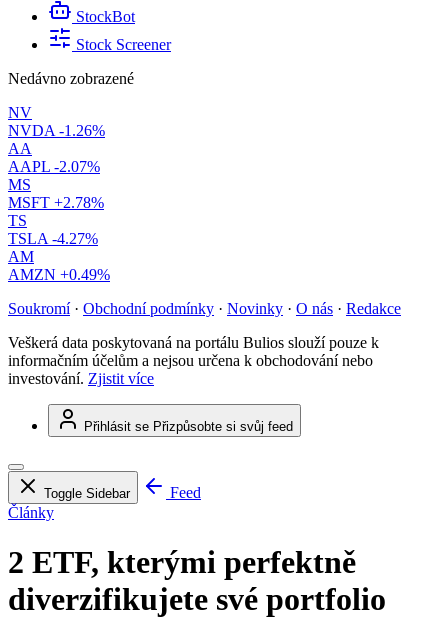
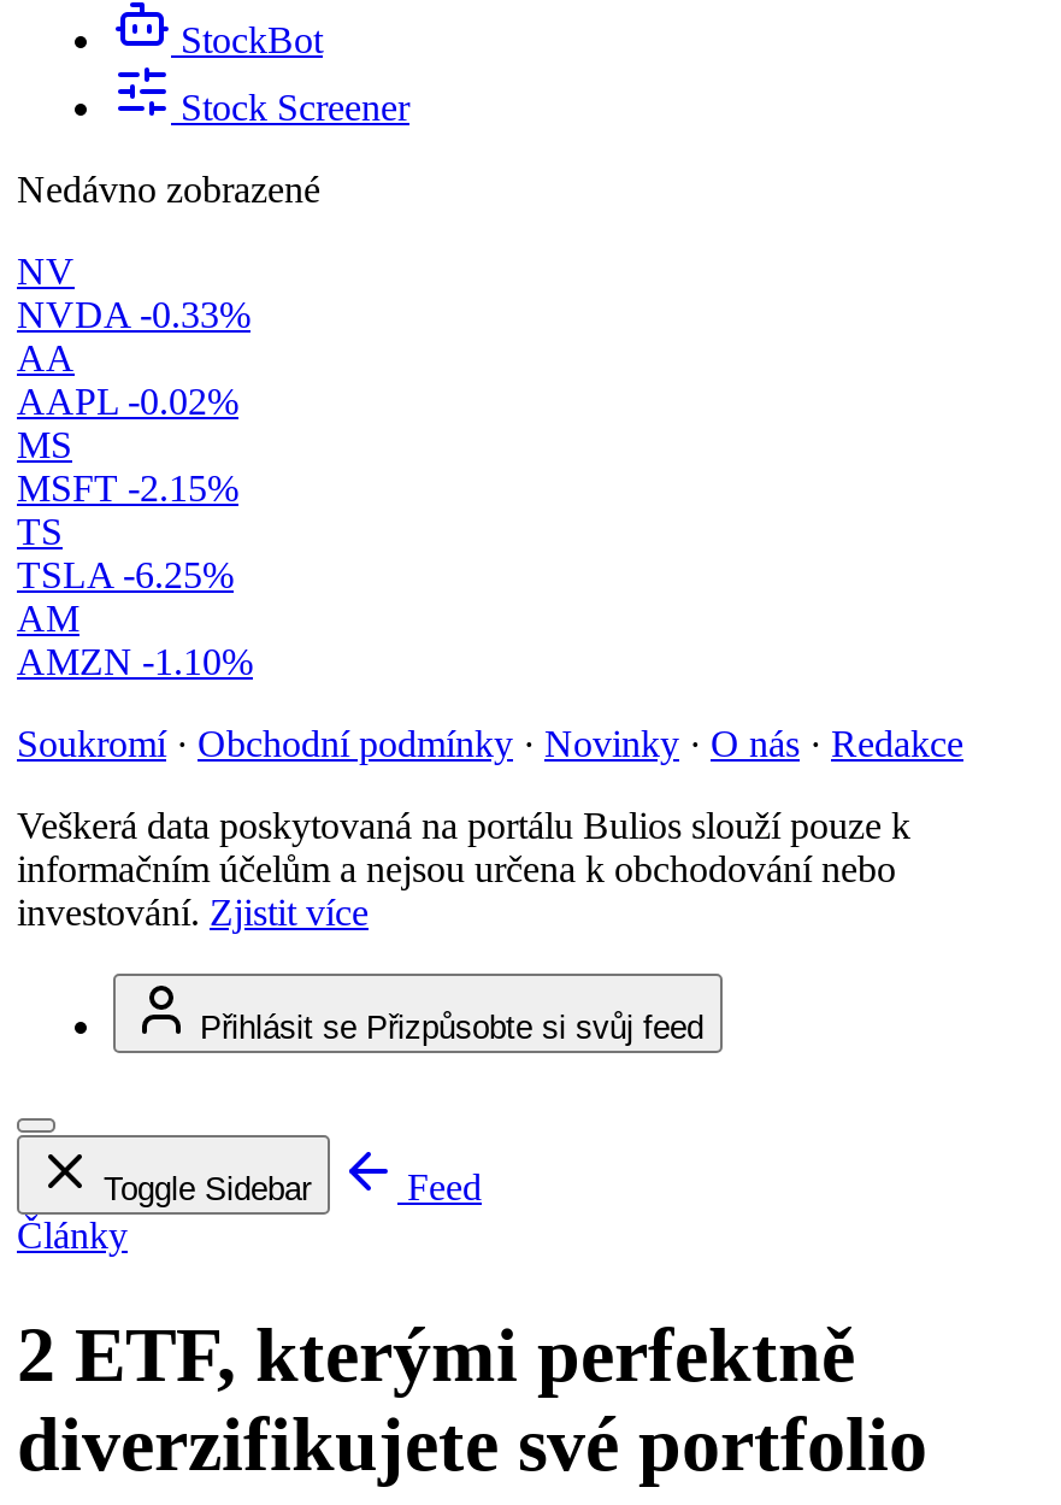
[8,122,105,139] NVDA -1.26% -> [17,294,250,335] NVDA -0.33%
[8,158,100,175] AAPL -2.07% -> [17,381,238,422] AAPL -0.02%
[8,194,104,211] MSFT +2.78% -> [17,468,238,509] MSFT -2.15%
[8,230,98,247] TSLA -4.27% -> [17,555,234,595] TSLA -6.25%
[8,266,110,283] AMZN +0.49% -> [17,641,253,682] AMZN -1.10%

